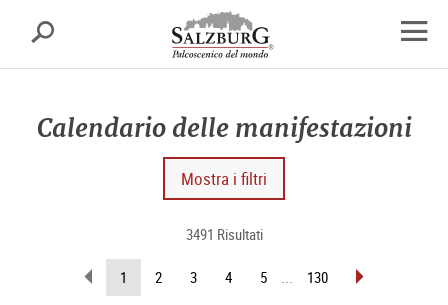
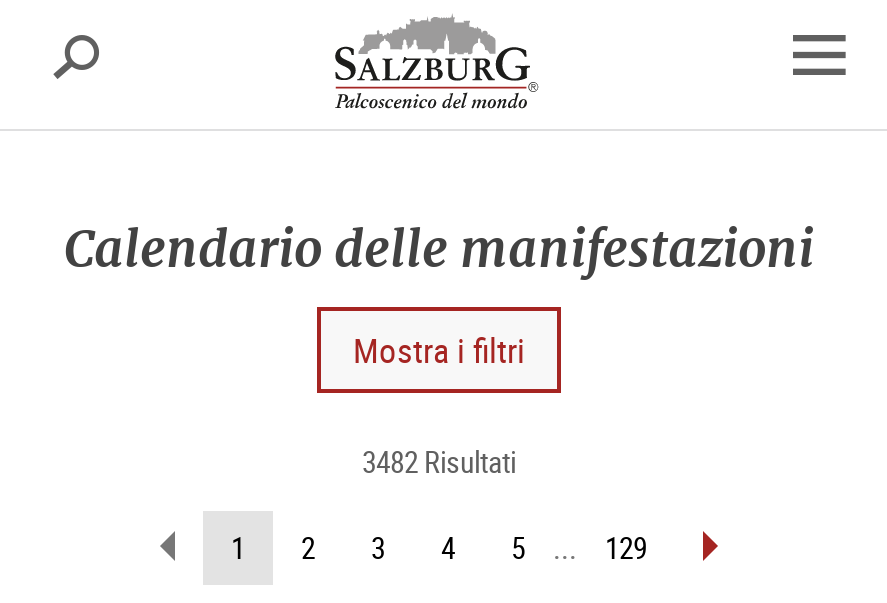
[185,224,262,244] 3491 Risultati -> [362,441,516,481] 3482 Risultati
[307,267,328,287] 130 -> [605,527,647,567] 129

